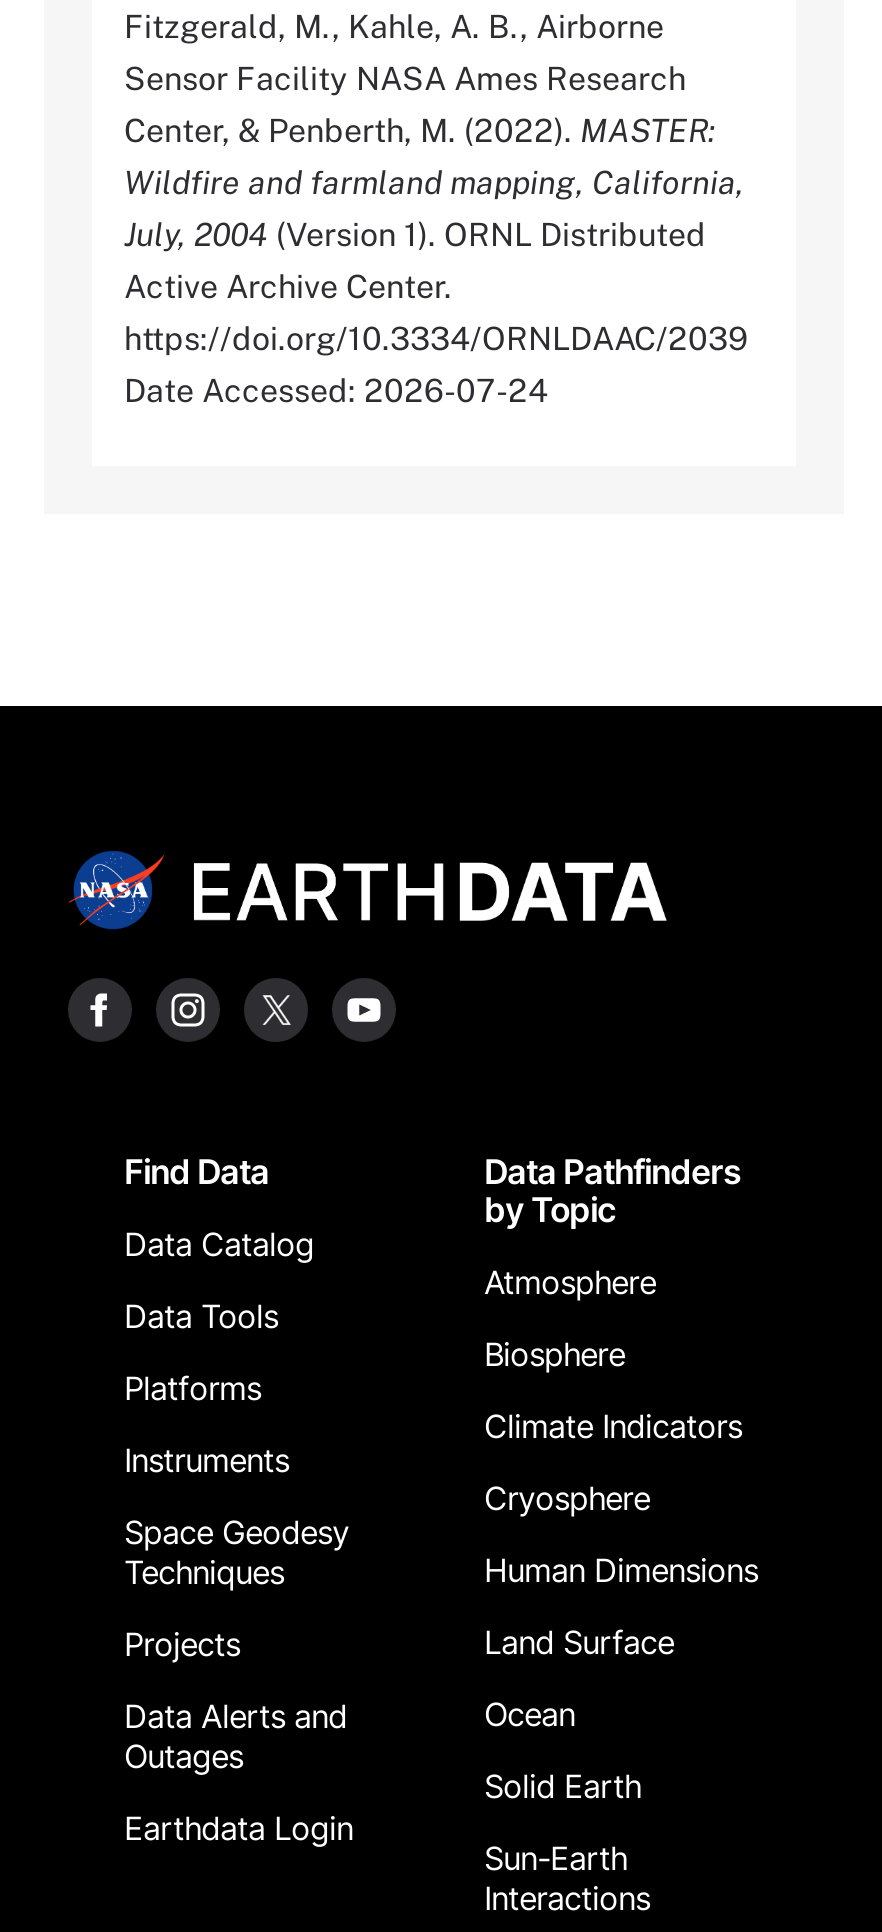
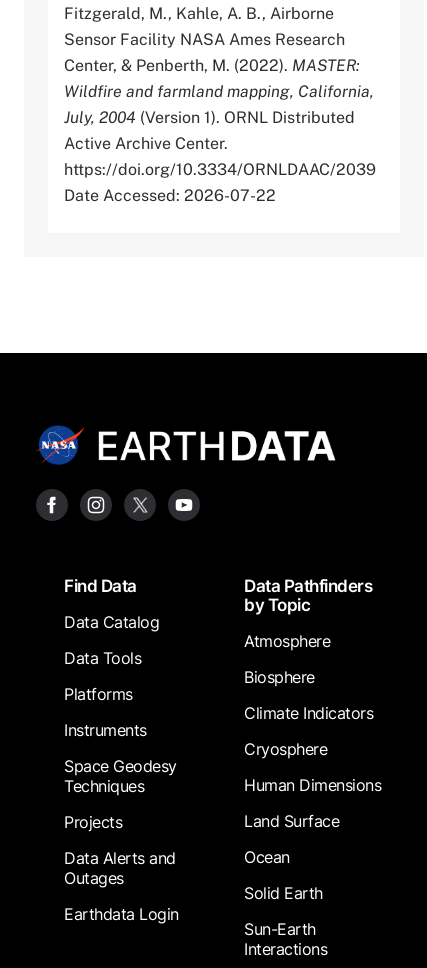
[124,372,548,410] Date Accessed: 2026-07-24 -> [64,186,276,205] Date Accessed: 2026-07-22

